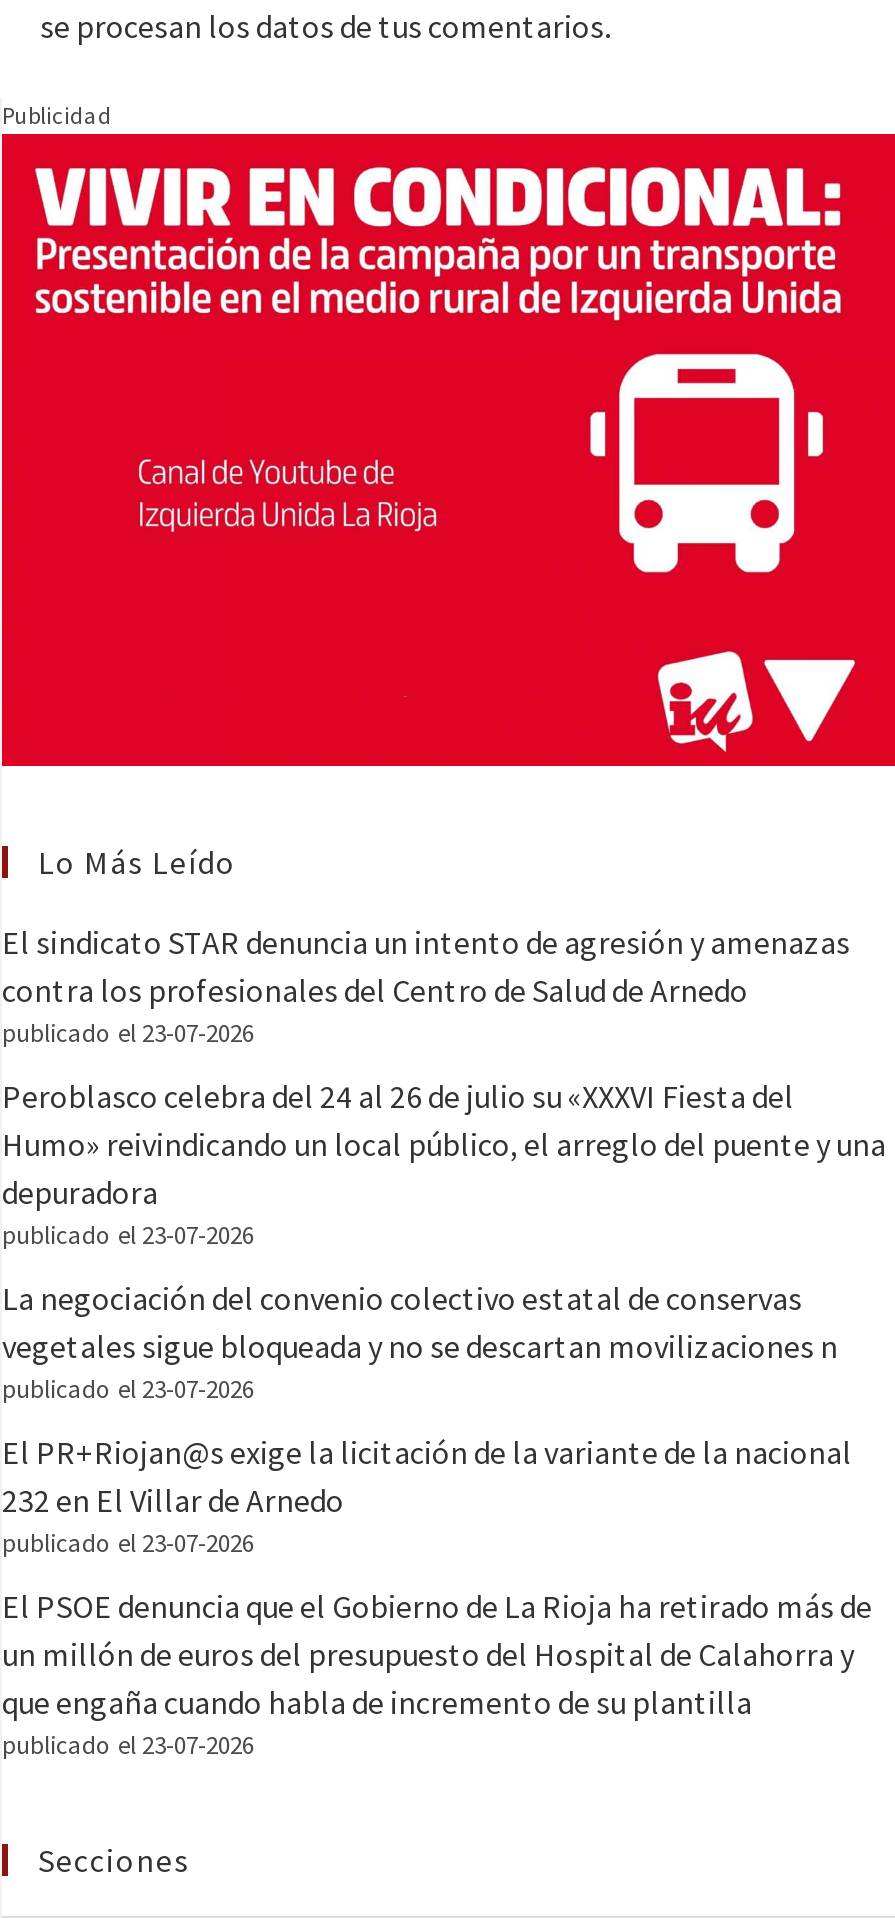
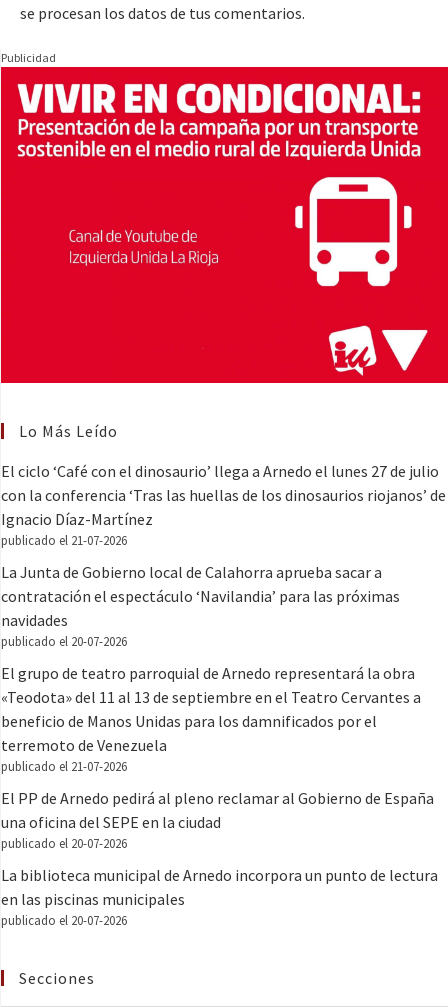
[2,922,850,1048] El sindicato STAR denuncia un intento de agresión y amenazas | contra los profesionales del Centro de Salud de Arnedo | publicado el 23-07-2026 -> [1,461,446,548] El ciclo ‘Café con el dinosaurio’ llega a Arnedo el lunes 27 de julio | con la conferencia ‘Tras las huellas de los dinosaurios riojanos’ de | Ignacio Díaz-Martínez | publicado el 21-07-2026
[2,1076,886,1250] Peroblasco celebra del 24 al 26 de julio su «XXXVI Fiesta del | Humo» reivindicando un local público, el arreglo del puente y una | depuradora | publicado el 23-07-2026 -> [1,562,400,649] La Junta de Gobierno local de Calahorra aprueba sacar a | contratación el espectáculo ‘Navilandia’ para las próximas | navidades | publicado el 20-07-2026
[2,1278,838,1404] La negociación del convenio colectivo estatal de conservas | vegetales sigue bloqueada y no se descartan movilizaciones n | publicado el 23-07-2026 -> [1,663,421,774] El grupo de teatro parroquial de Arnedo representará la obra | «Teodota» del 11 al 13 de septiembre en el Teatro Cervantes a | beneficio de Manos Unidas para los damnificados por el | terremoto de Venezuela | publicado el 21-07-2026
[2,1432,852,1558] El PR+Riojan@s exige la licitación de la variante de la nacional | 232 en El Villar de Arnedo | publicado el 23-07-2026 -> [1,788,434,851] El PP de Arnedo pedirá al pleno reclamar al Gobierno de España | una oficina del SEPE en la ciudad | publicado el 20-07-2026
[2,1586,872,1760] El PSOE denuncia que el Gobierno de La Rioja ha retirado más de | un millón de euros del presupuesto del Hospital de Calahorra y | que engaña cuando habla de incremento de su plantilla | publicado el 23-07-2026 -> [1,865,438,928] La biblioteca municipal de Arnedo incorpora un punto de lectura | en las piscinas municipales | publicado el 20-07-2026

